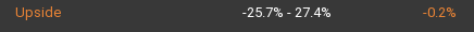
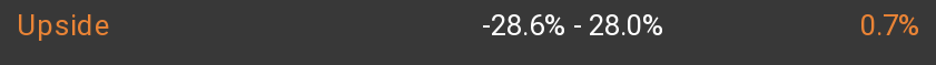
[242,4,332,20] -25.7% - 27.4% -> [482,9,664,42] -28.6% - 28.0%
[423,4,457,20] -0.2% -> [860,9,920,42] 0.7%

